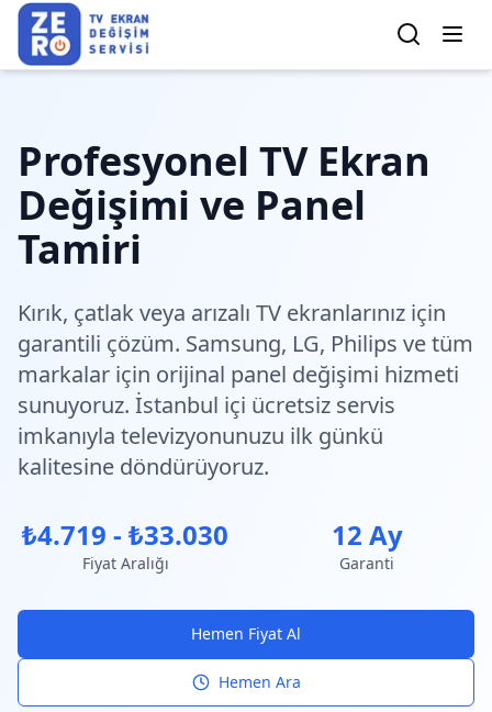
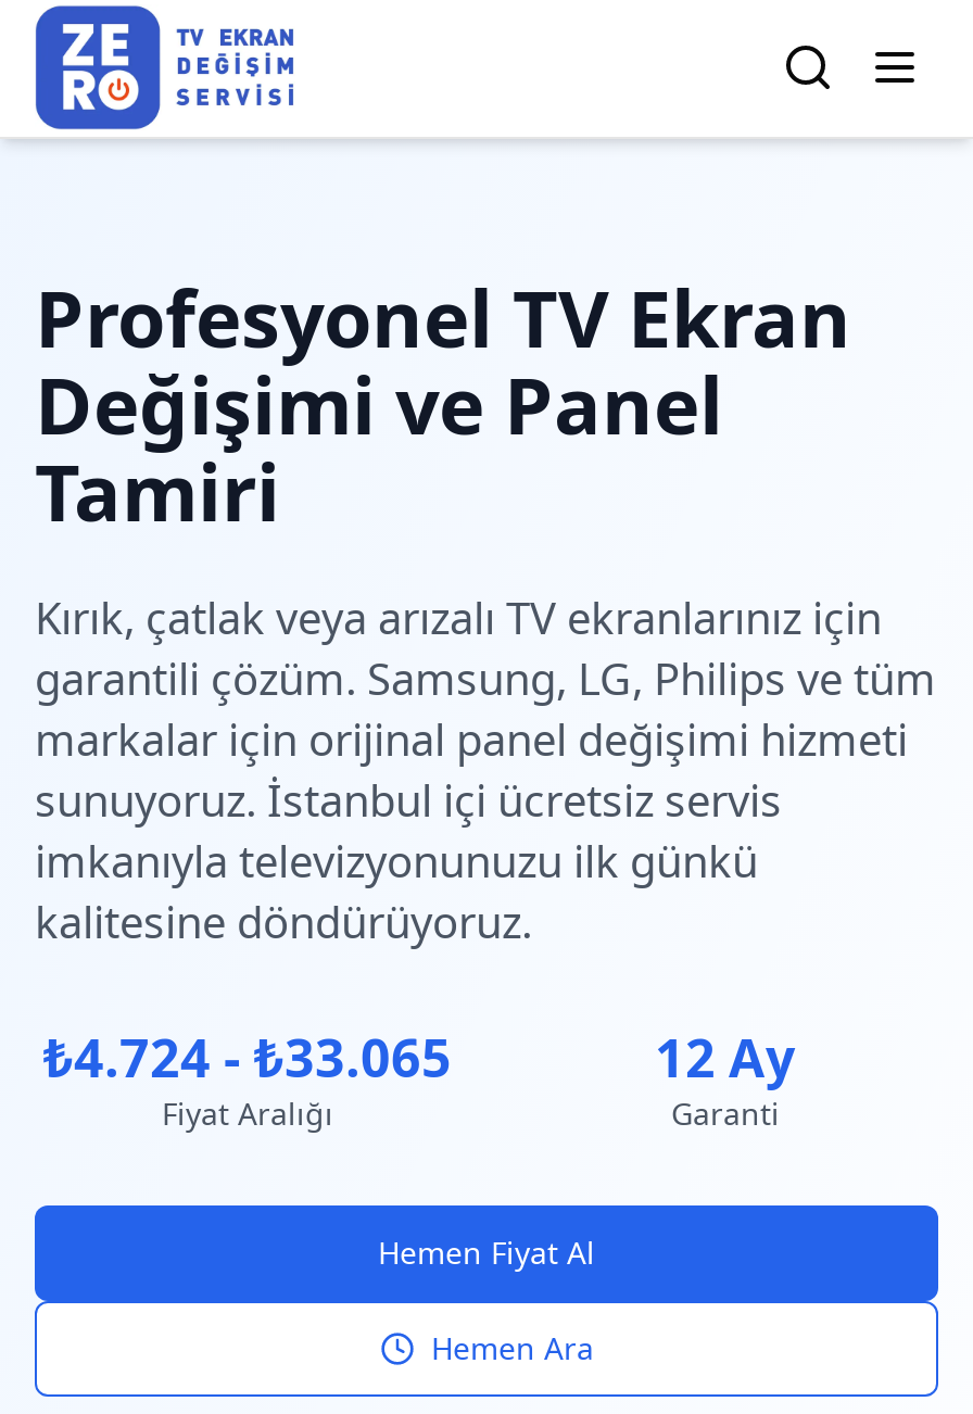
[22,516,228,553] ₺4.719 - ₺33.030 -> [43,1021,452,1093] ₺4.724 - ₺33.065

